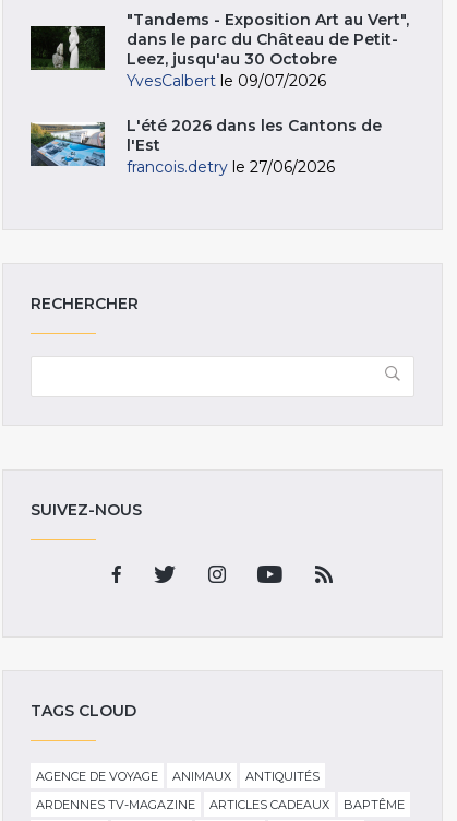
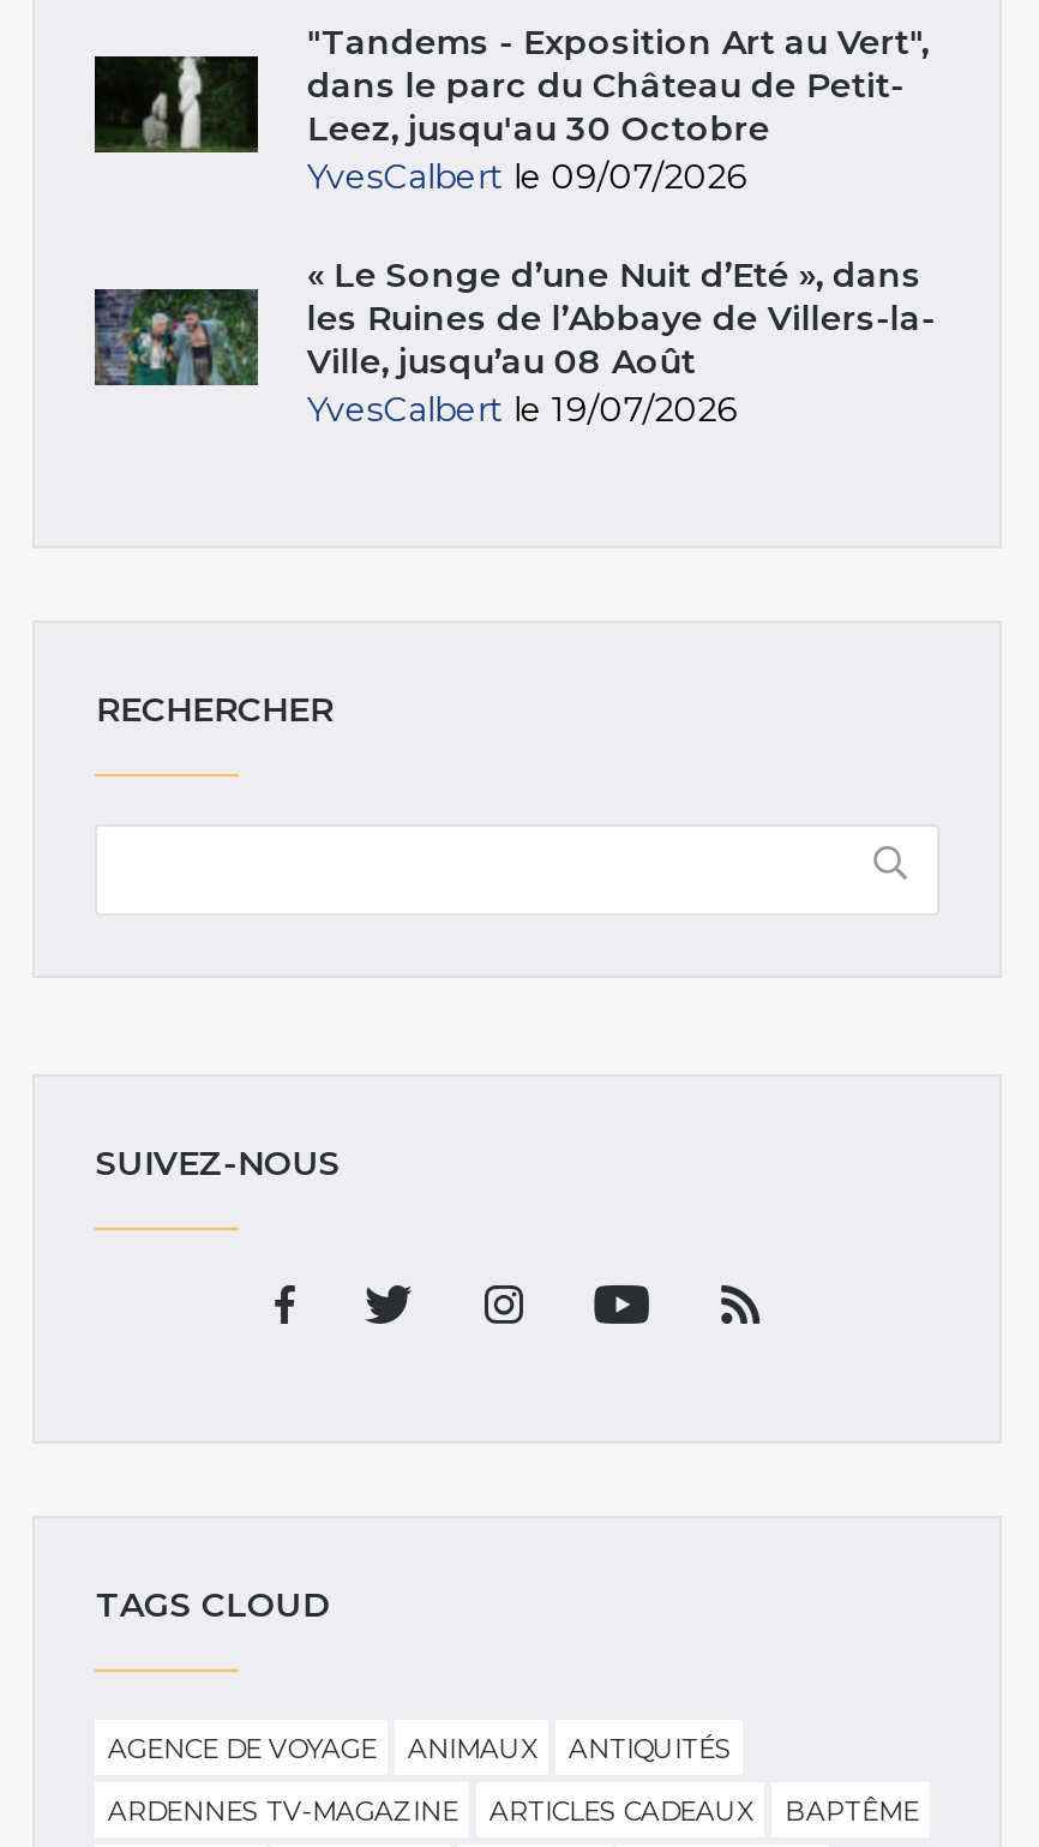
[29,116,382,177] [image] | L'été 2026 dans les Cantons de | l'Est | francois.detry le 27/06/2026 -> [95,254,936,432] [image] | « Le Songe d’une Nuit d’Eté », dans | les Ruines de l’Abbaye de Villers-la- | Ville, jusqu’au 08 Août | YvesCalbert le 19/07/2026

